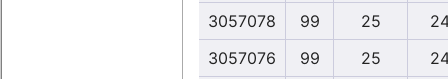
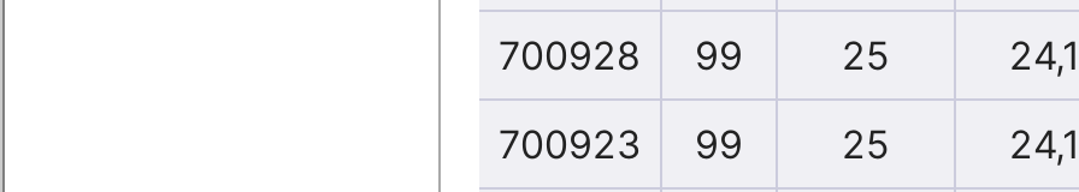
[208,11,319,31] 3057078 99 -> [499,32,743,80] 700928 99
[208,48,319,68] 3057076 99 -> [499,121,743,169] 700923 99

